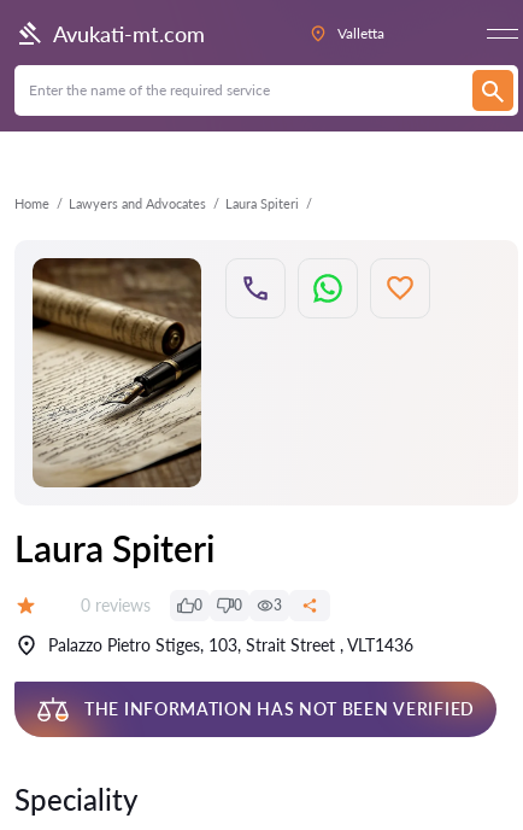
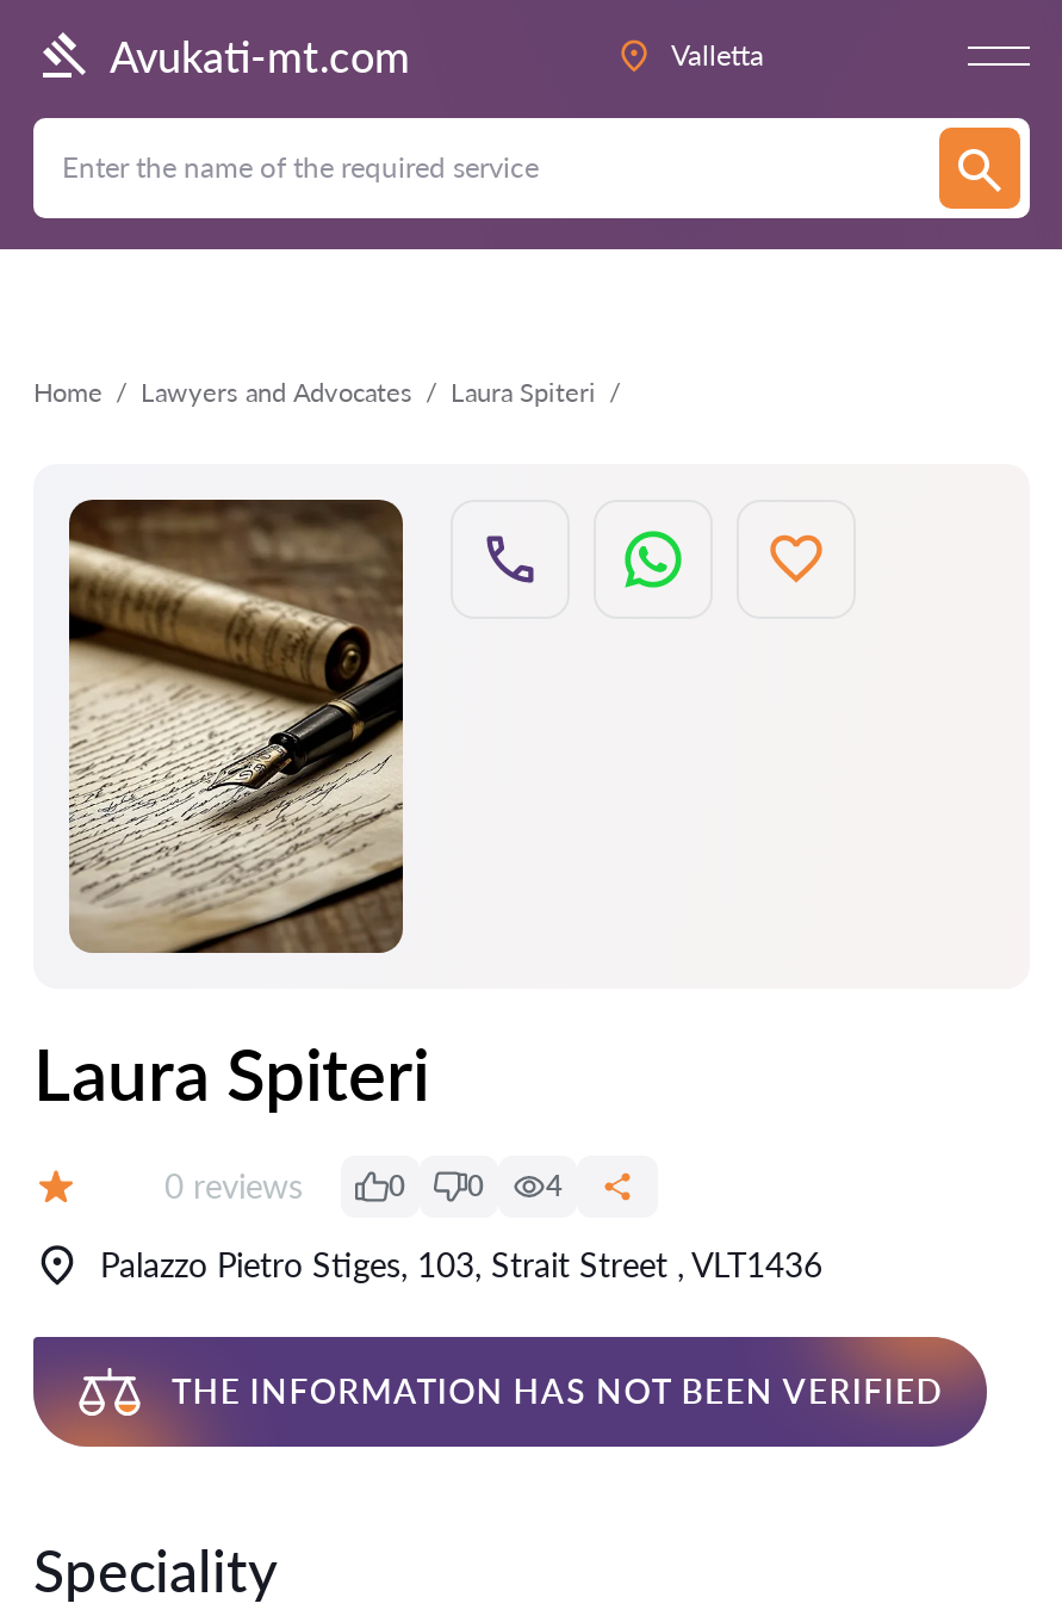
[274,596,282,614] 3 -> [546,1168,563,1203] 4

